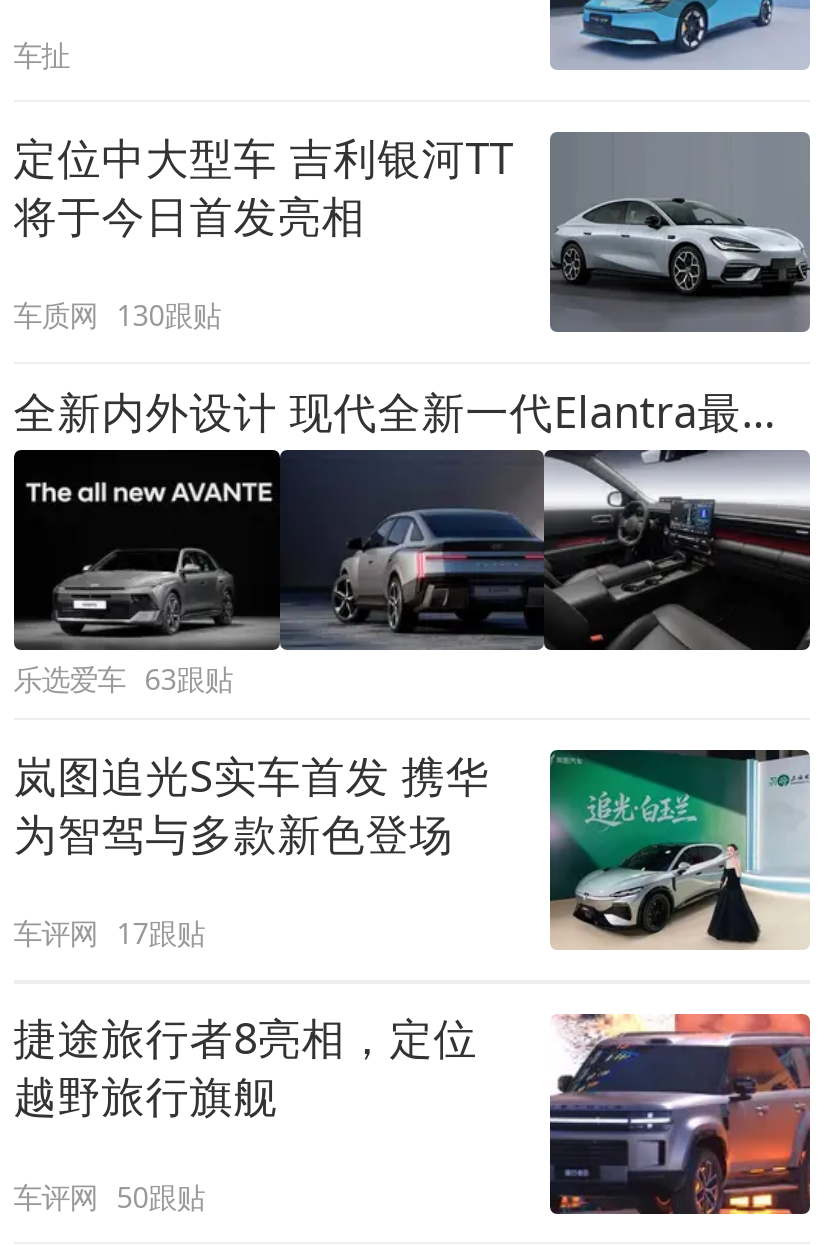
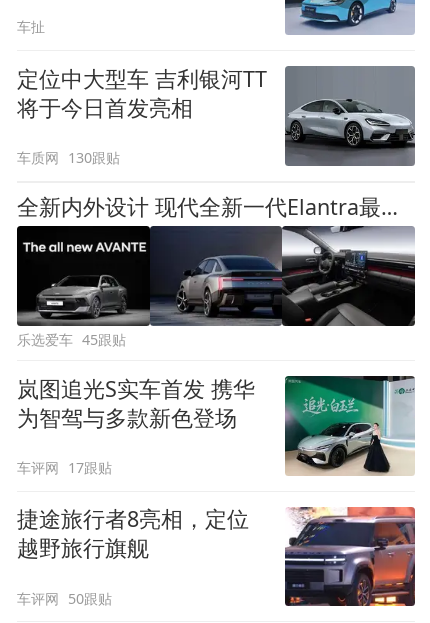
[13,659,233,697] 乐选爱车 63跟贴 -> [17,330,126,349] 乐选爱车 45跟贴

